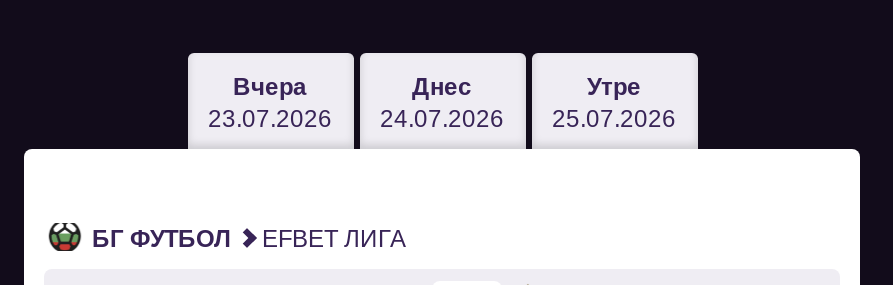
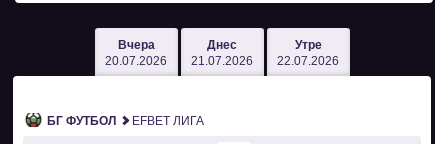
[208,106,332,134] 23.07.2026 -> [105,54,167,68] 20.07.2026
[380,106,504,134] 24.07.2026 -> [191,54,253,68] 21.07.2026
[552,106,676,134] 25.07.2026 -> [277,54,339,68] 22.07.2026

